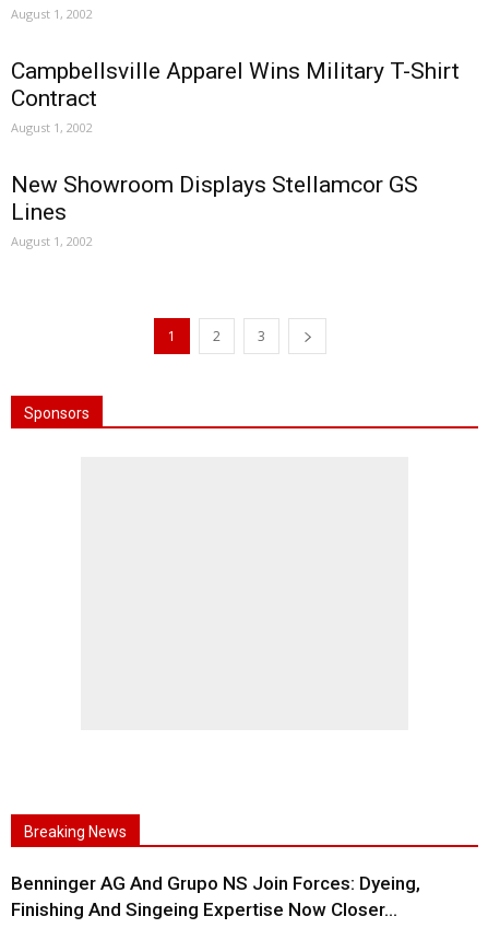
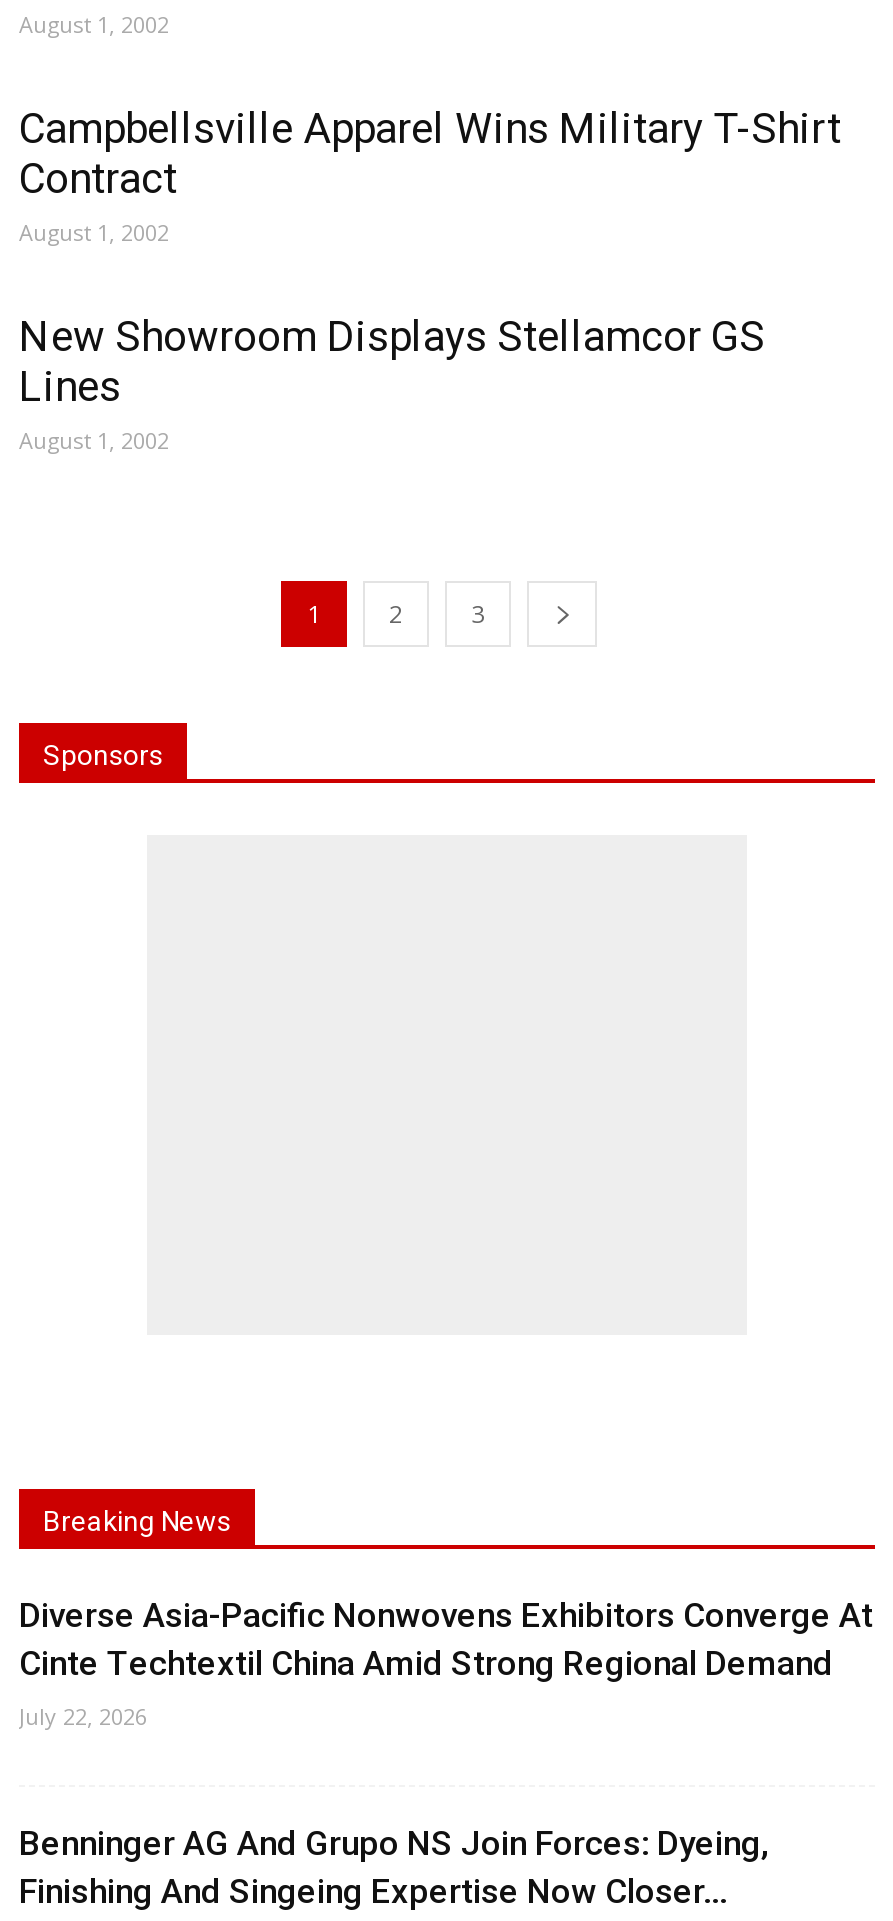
none -> [19,1595,873,1731] Diverse Asia-Pacific Nonwovens Exhibitors Converge At | Cinte Techtextil China Amid Strong Regional Demand | July 22, 2026

